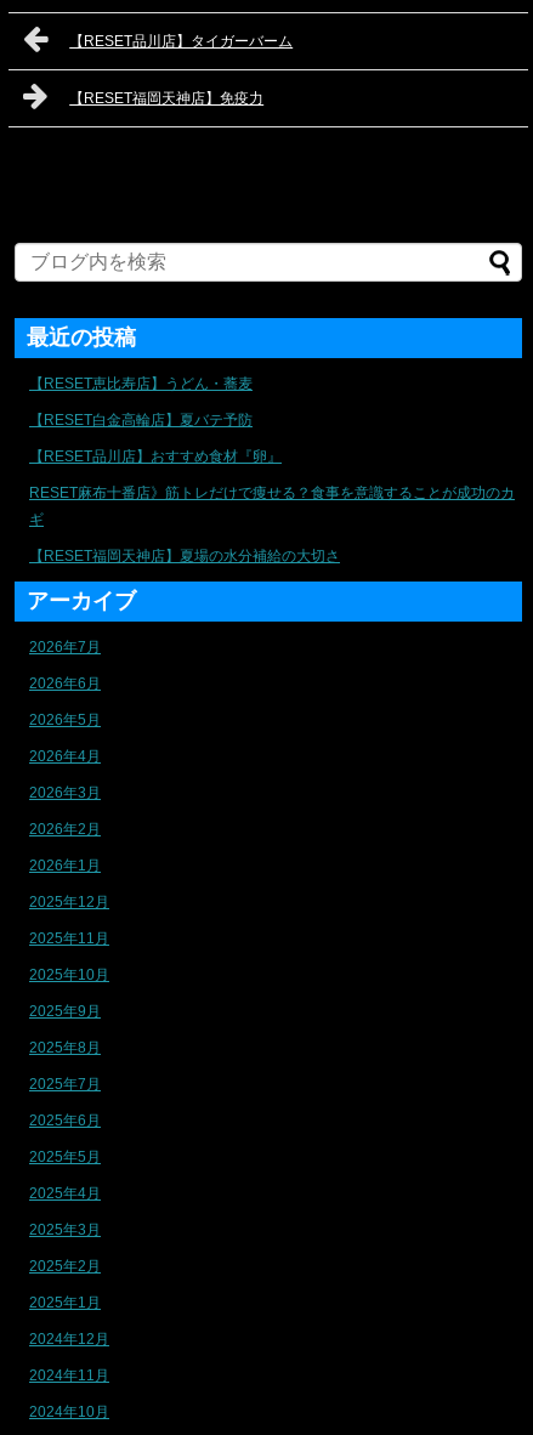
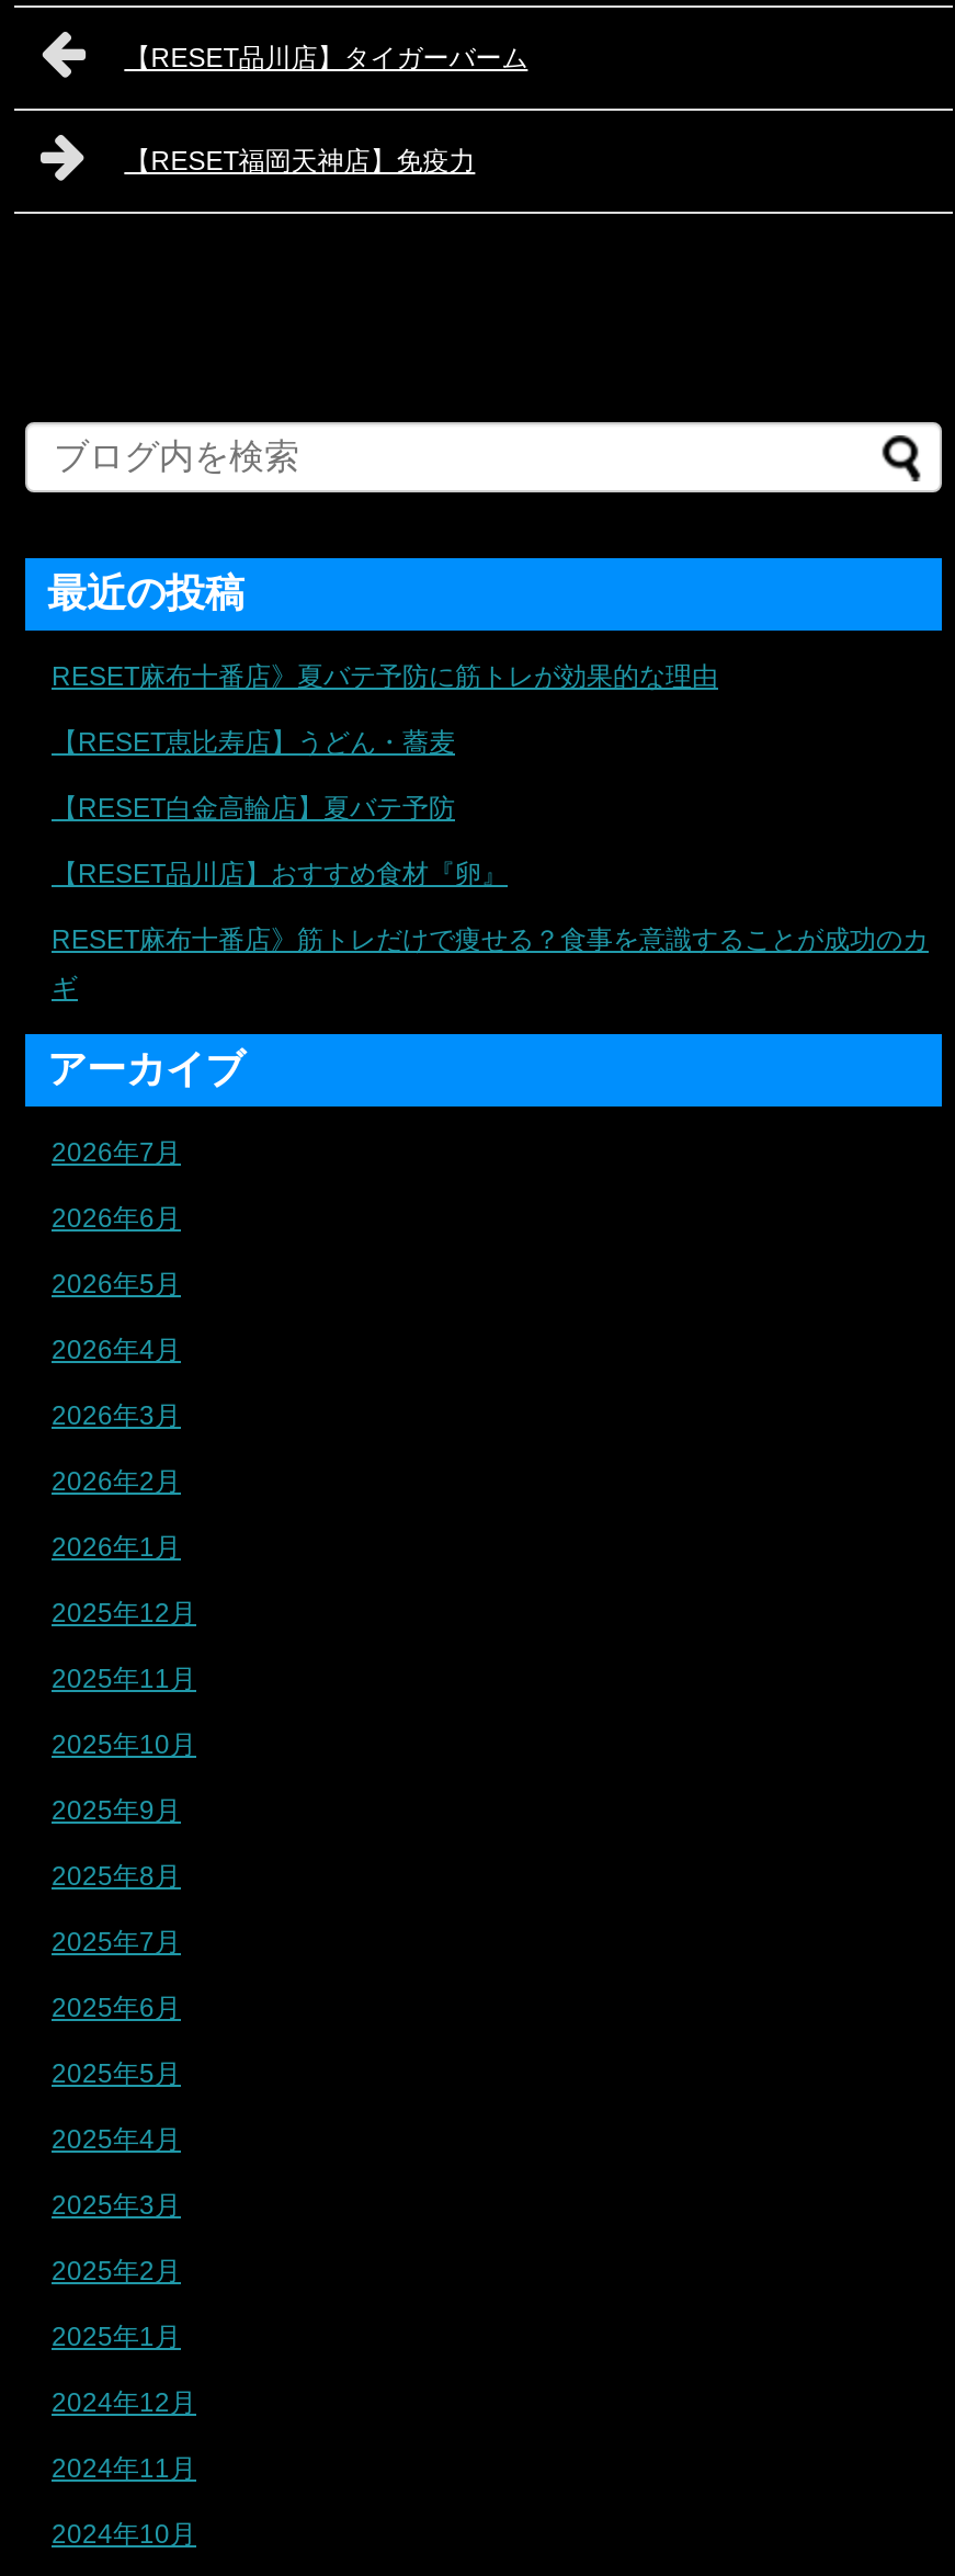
none -> [52,661,718,692] RESET麻布十番店》夏バテ予防に筋トレが効果的な理由
moved [29,375,515,528] -> [52,727,929,1003]: 【RESET恵比寿店】うどん・蕎麦 | 【RESET白金高輪店】夏バテ予防 | 【RESET品川店】おすすめ食材『卵』 | RESET麻布十番店》筋トレだけで痩せる？食事を意識することが成功のカ | ギ
[29,548,340,565] 【RESET福岡天神店】夏場の水分補給の大切さ -> none

